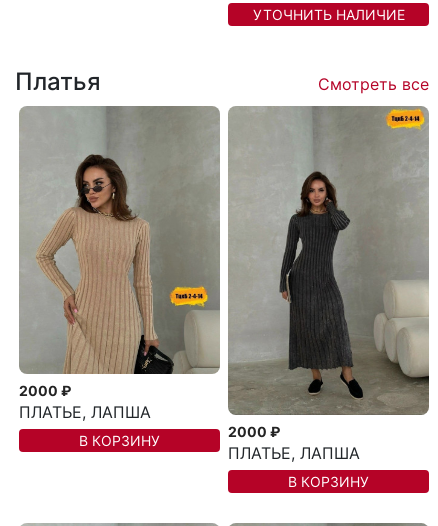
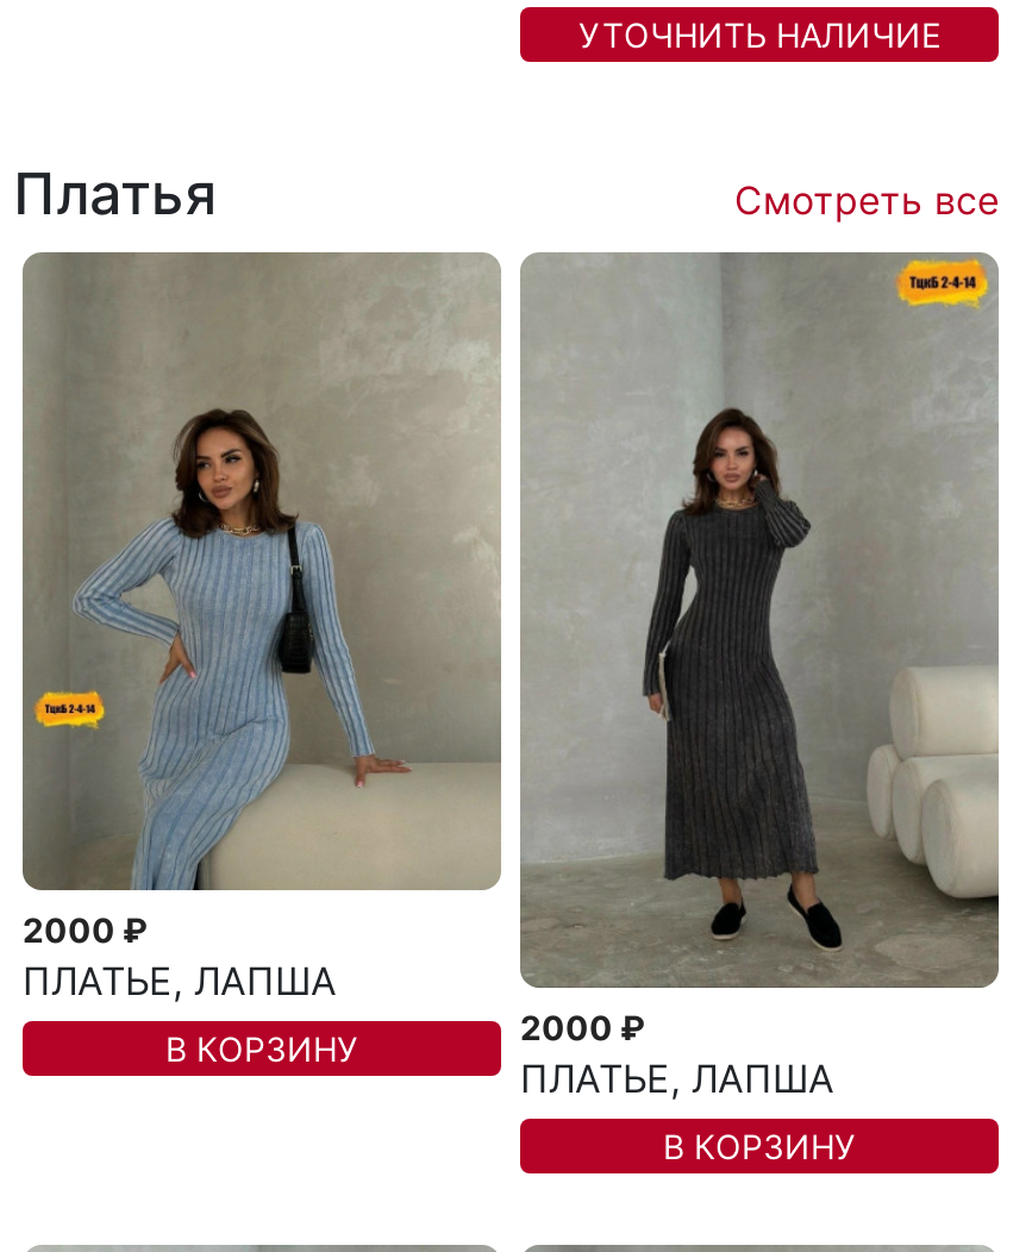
[19,108,219,375] [image] -> [25,255,499,893] [image]

